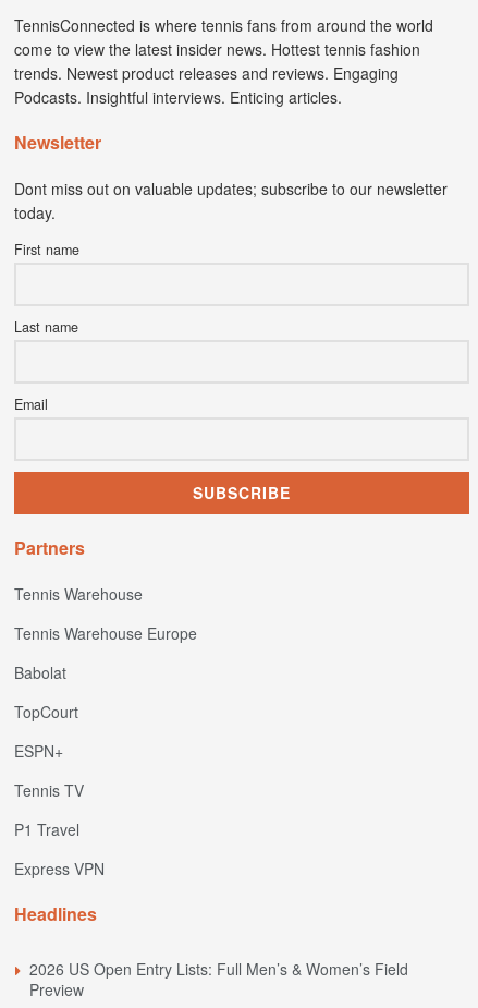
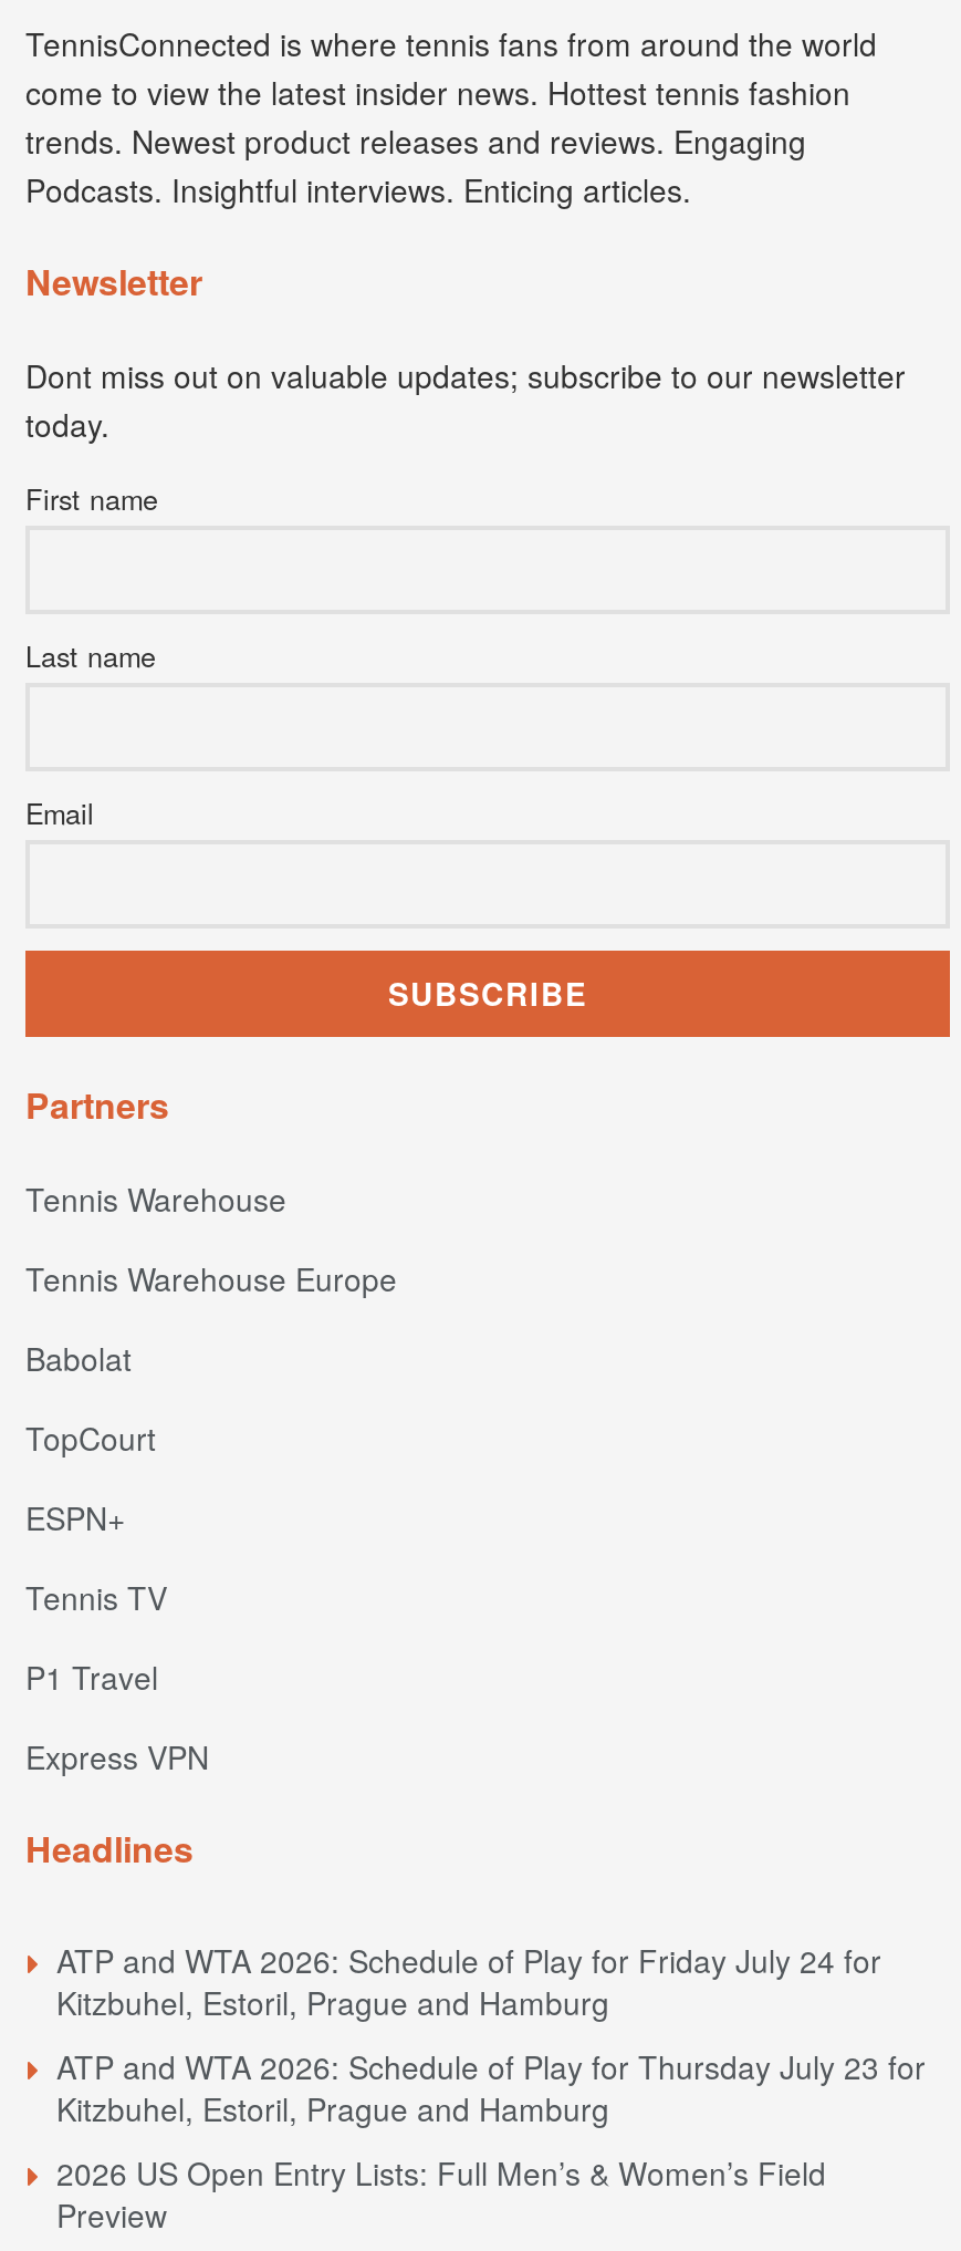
none -> [56,1938,926,2131] ATP and WTA 2026: Schedule of Play for Friday July 24 for | Kitzbuhel, Estoril, Prague and Hamburg | ATP and WTA 2026: Schedule of Play for Thursday July 23 for | Kitzbuhel, Estoril, Prague and Hamburg

